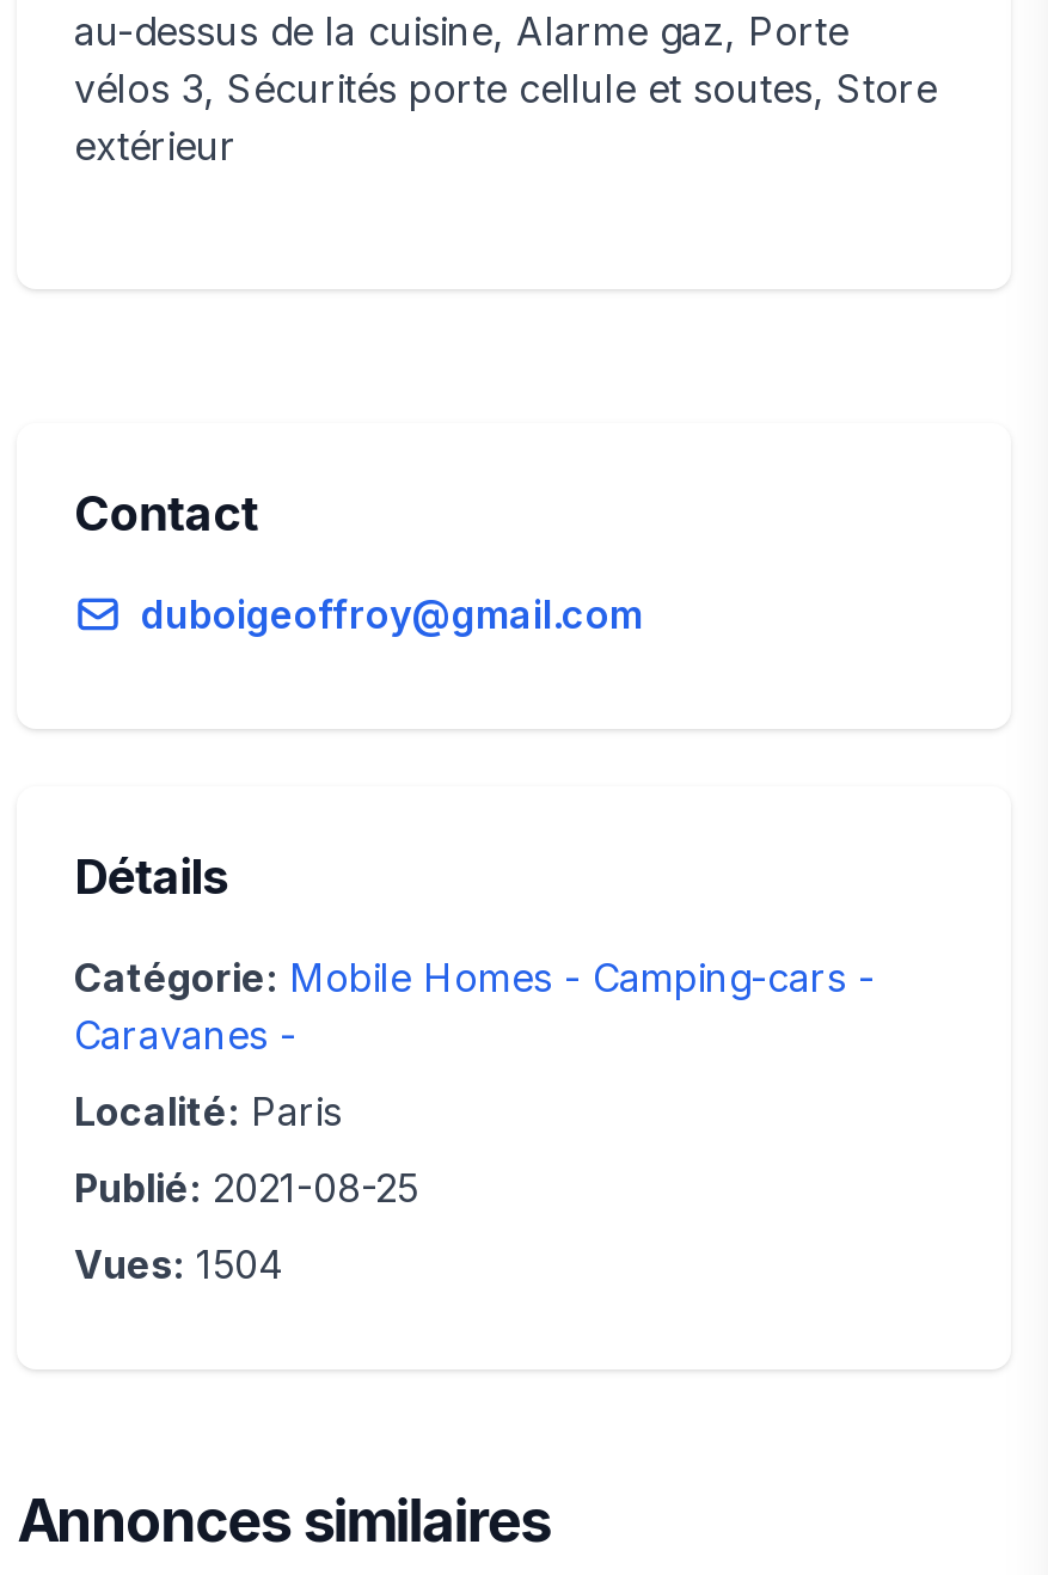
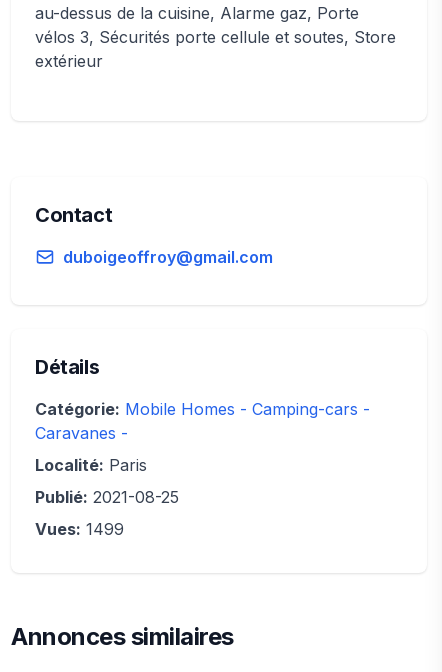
[74,1239,284,1287] Vues: 1504 -> [35,519,124,539] Vues: 1499

